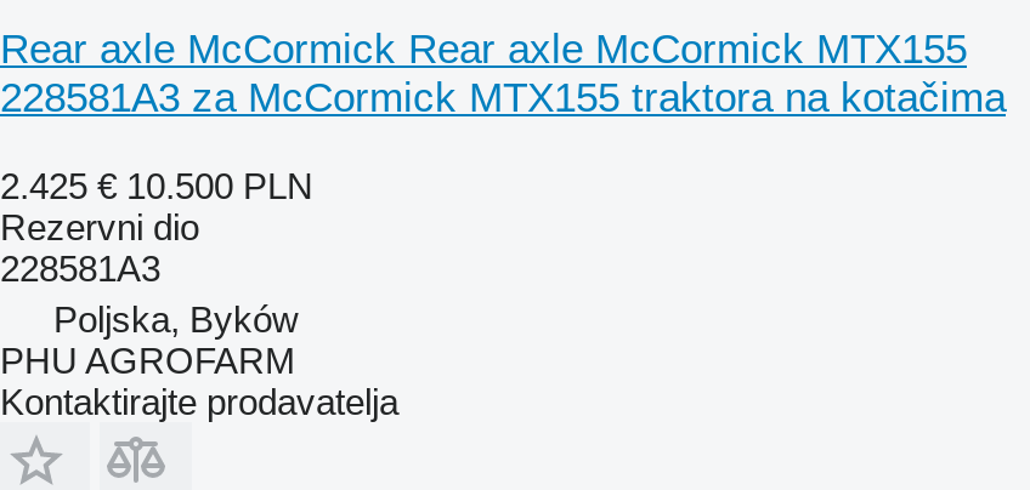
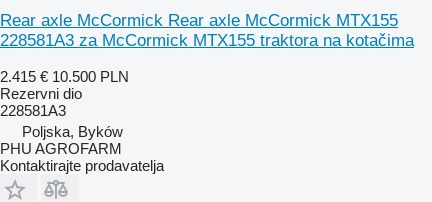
[0,165,313,206] 2.425 € 10.500 PLN -> [0,68,129,85] 2.415 € 10.500 PLN

